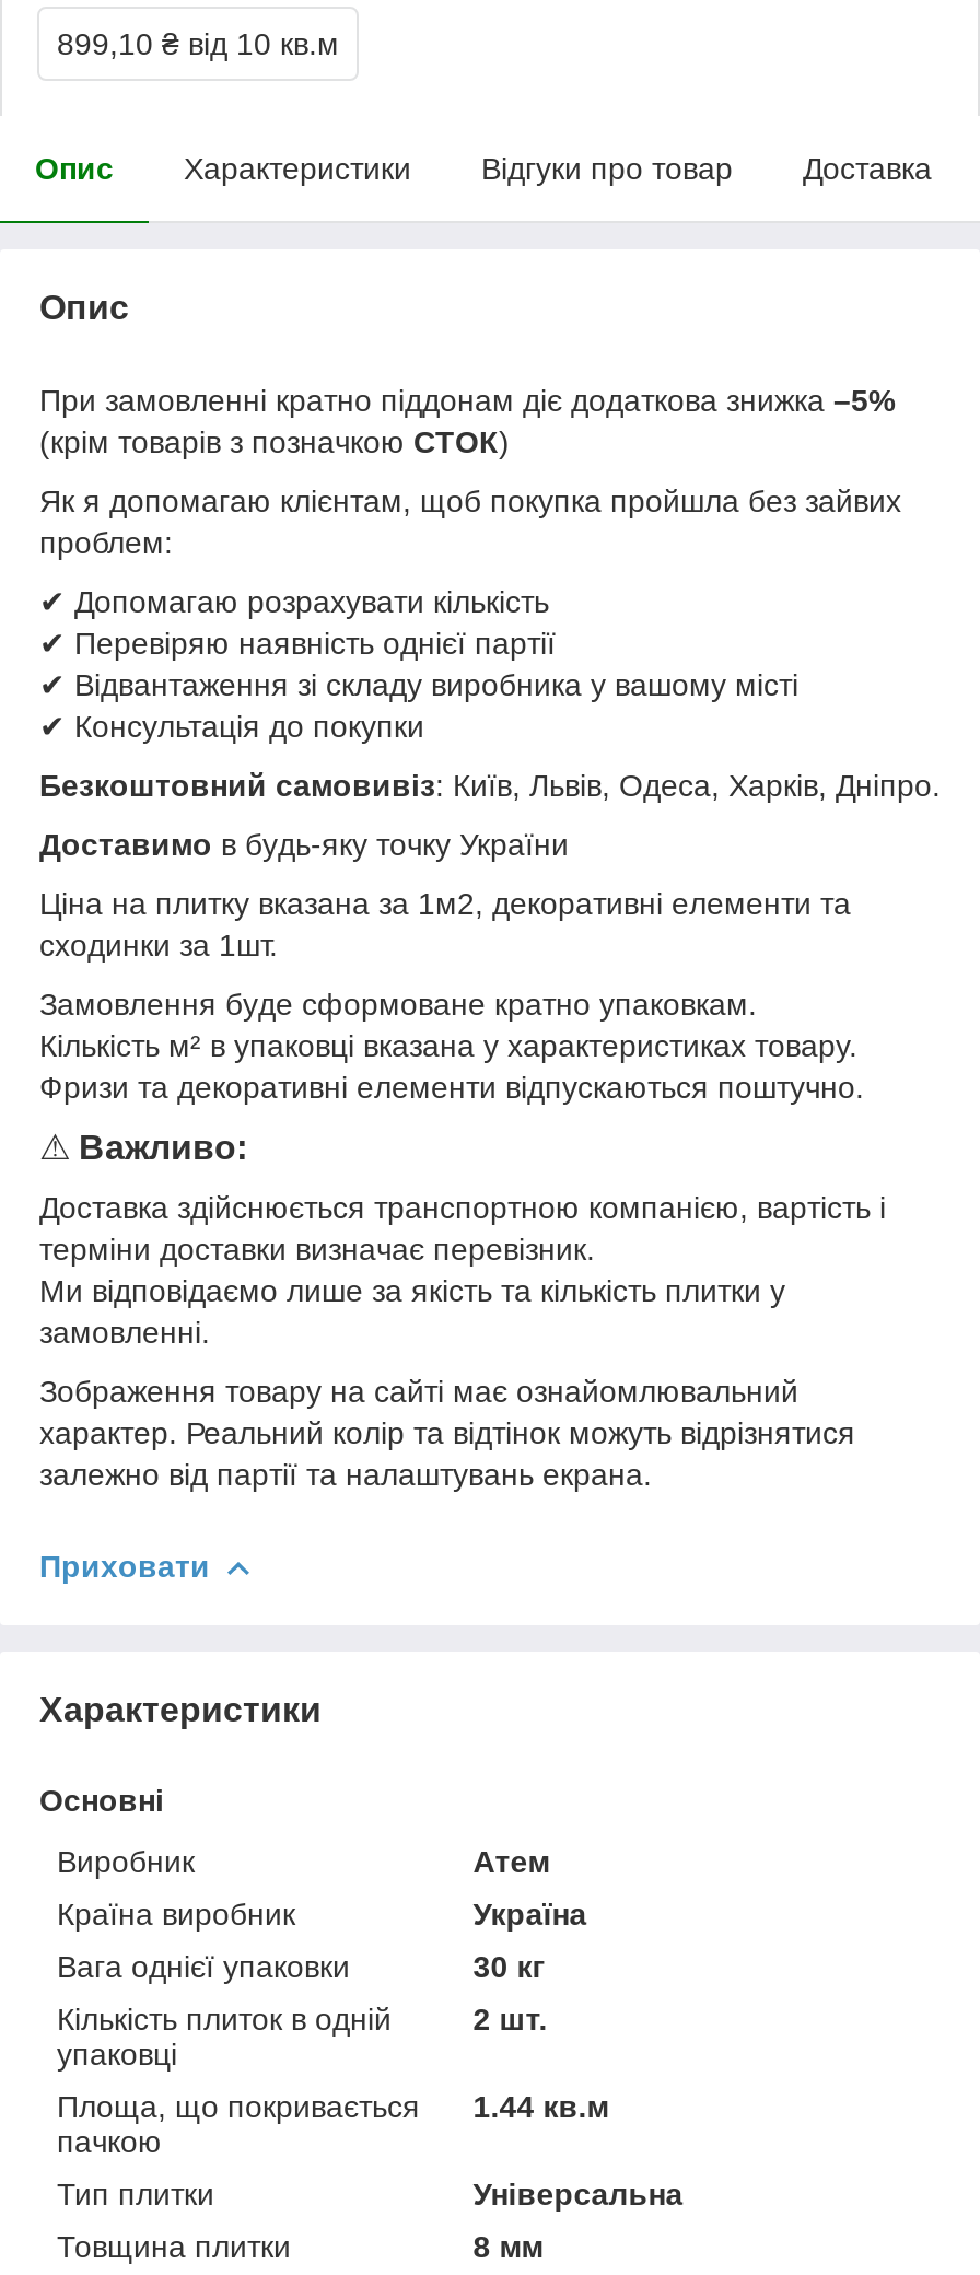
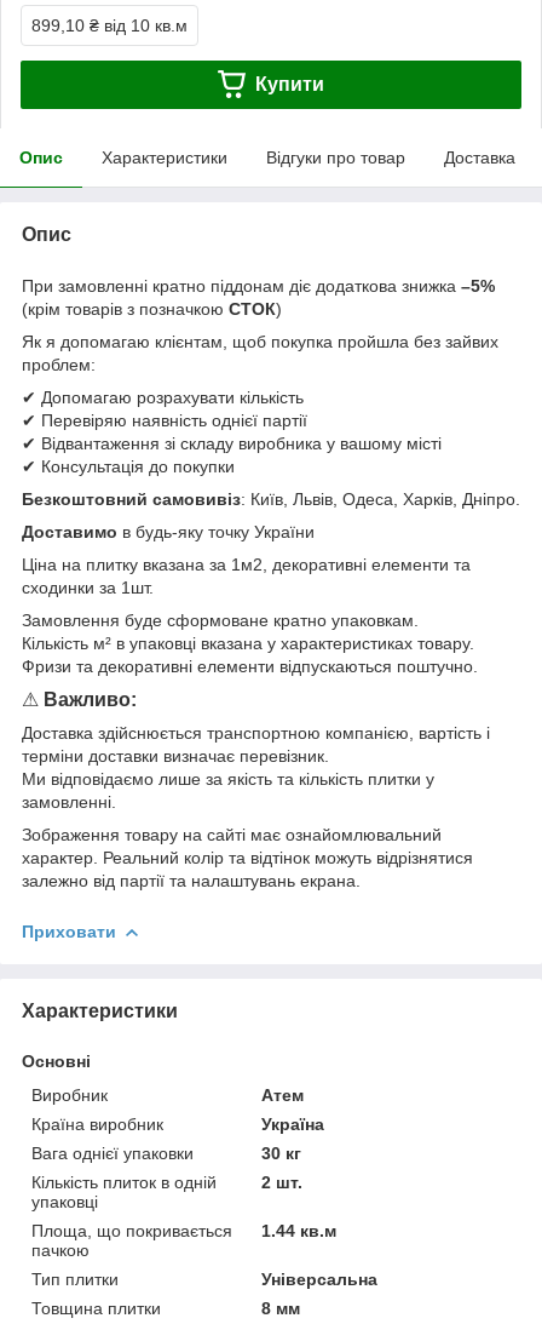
none -> [255,74,324,94] Купити

